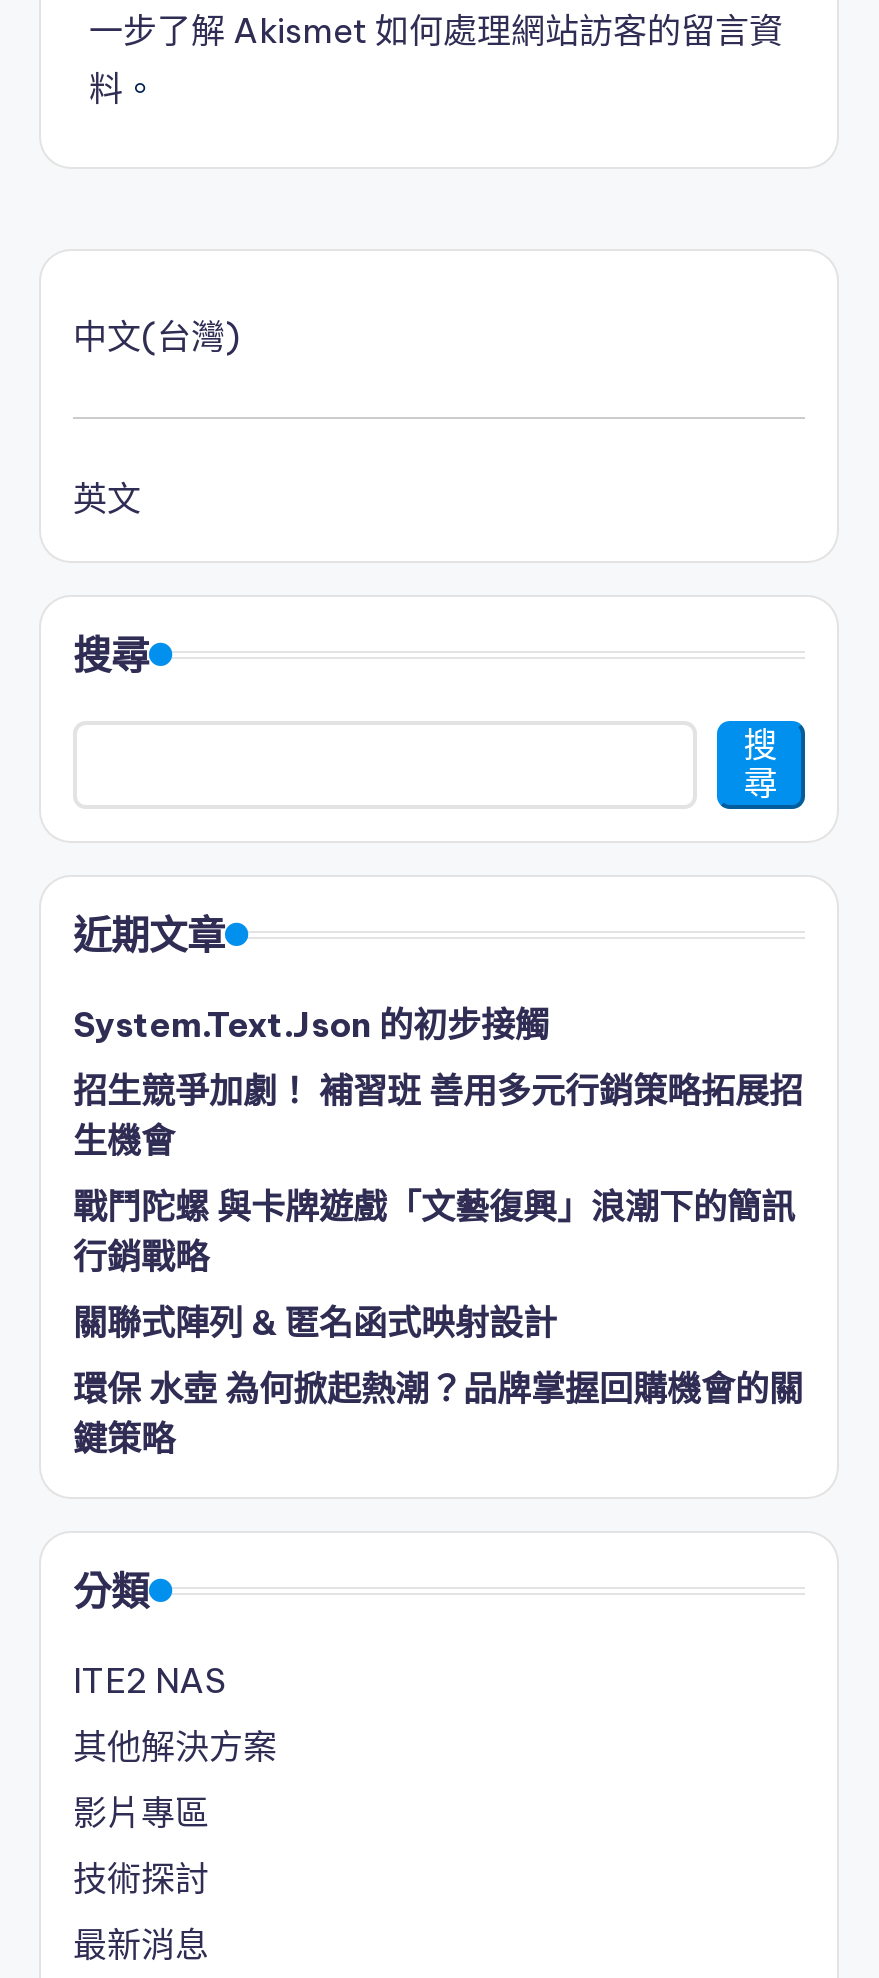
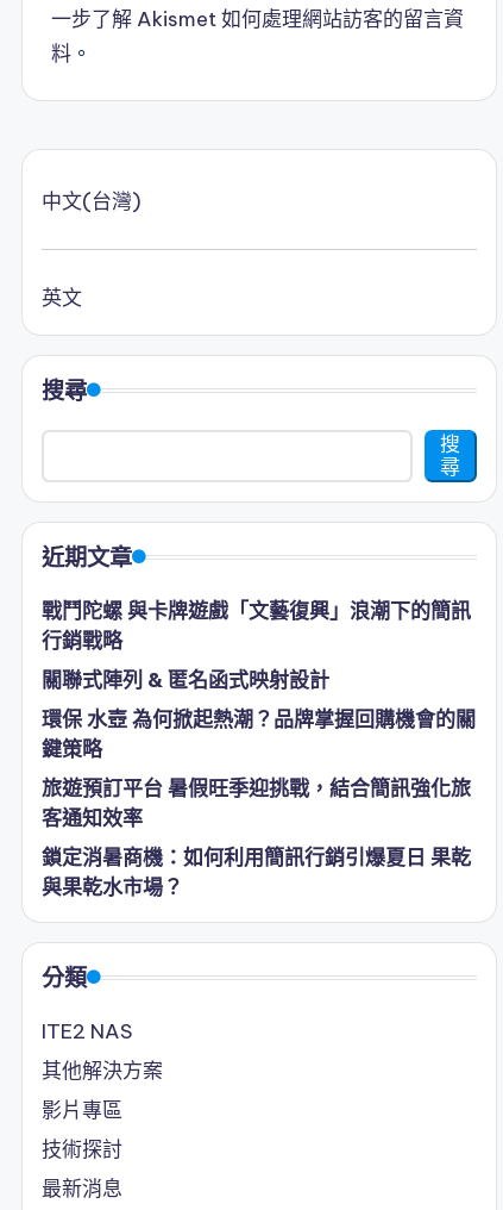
[73,1003,803,1163] System.Text.Json 的初步接觸 | 招生競爭加劇！ 補習班 善用多元行銷策略拓展招 | 生機會 -> none
moved [73,1185,803,1461] -> [42,598,476,762]: 戰鬥陀螺 與卡牌遊戲「文藝復興」浪潮下的簡訊 | 行銷戰略 | 關聯式陣列 & 匿名函式映射設計 | 環保 水壺 為何掀起熱潮？品牌掌握回購機會的關 | 鍵策略
none -> [42,775,471,900] 旅遊預訂平台 暑假旺季迎挑戰，結合簡訊強化旅 | 客通知效率 | 鎖定消暑商機：如何利用簡訊行銷引爆夏日 果乾 | 與果乾水市場？

